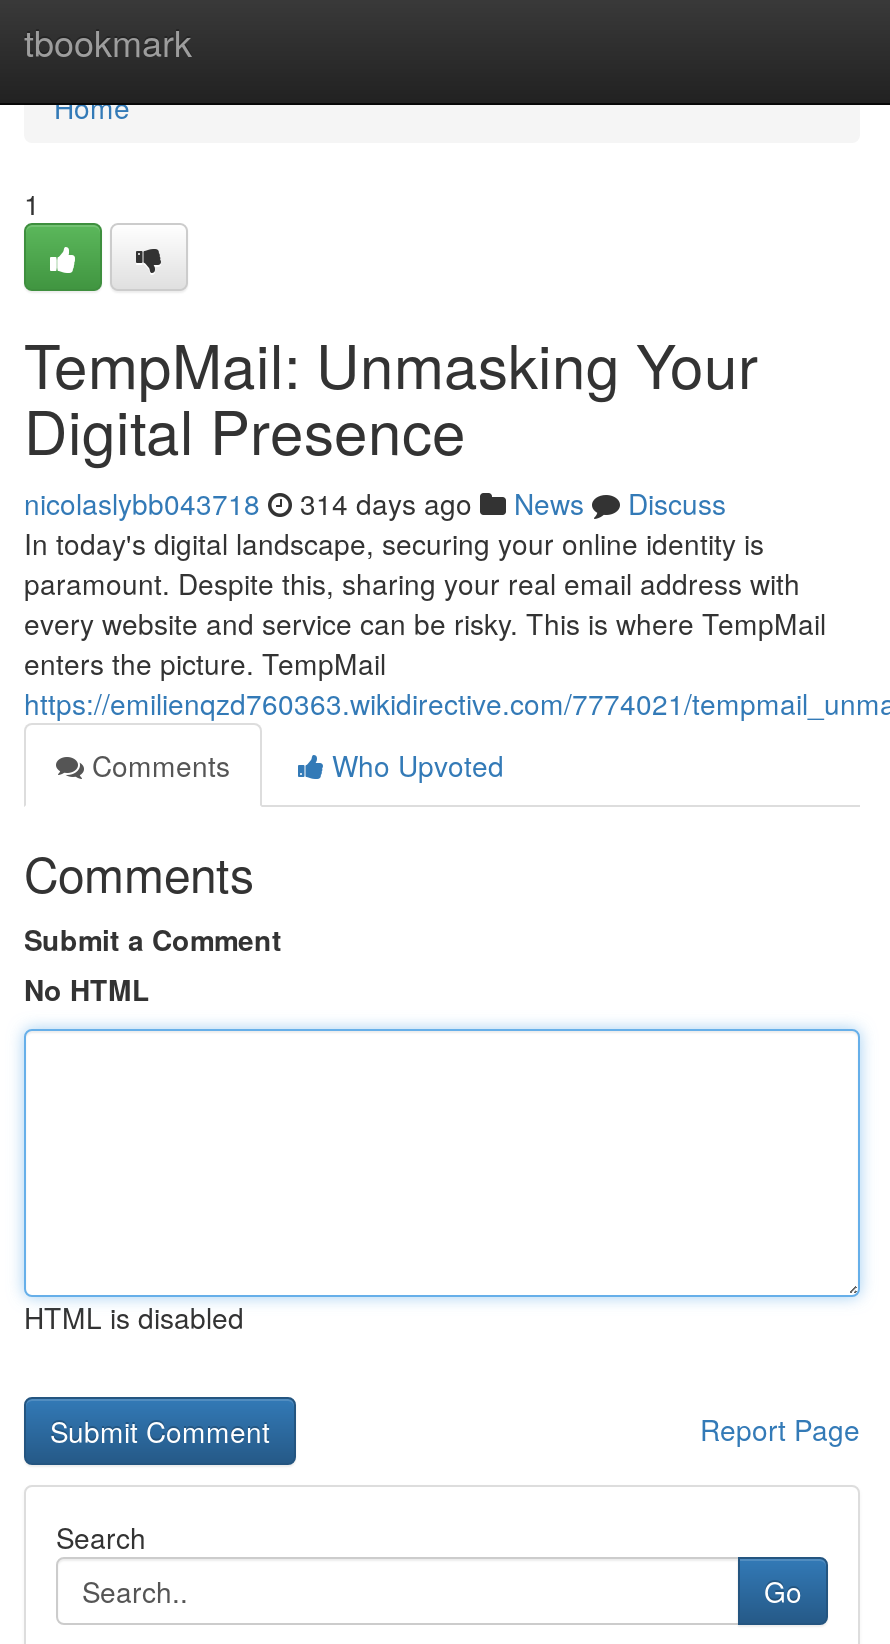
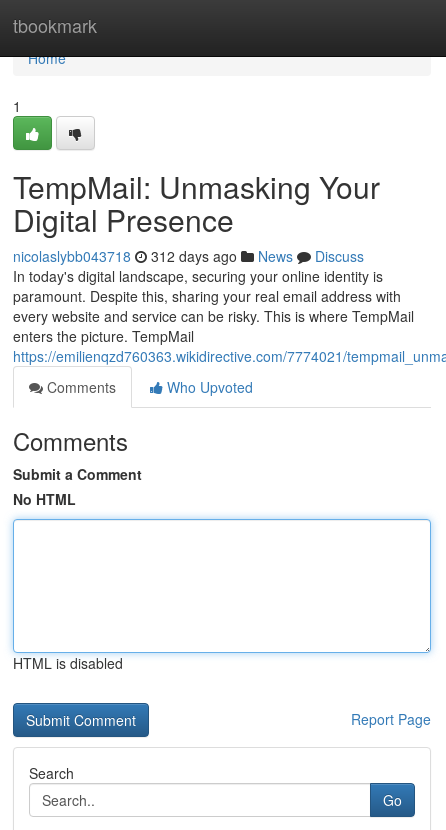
[24,483,726,523] nicolaslybb043718 314 days ago News Discuss -> [13,246,364,266] nicolaslybb043718 312 days ago News Discuss

